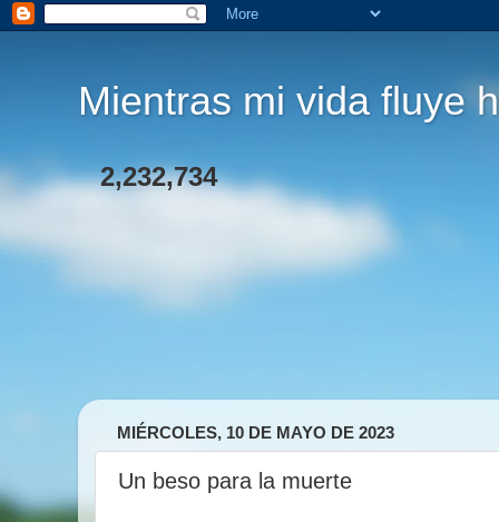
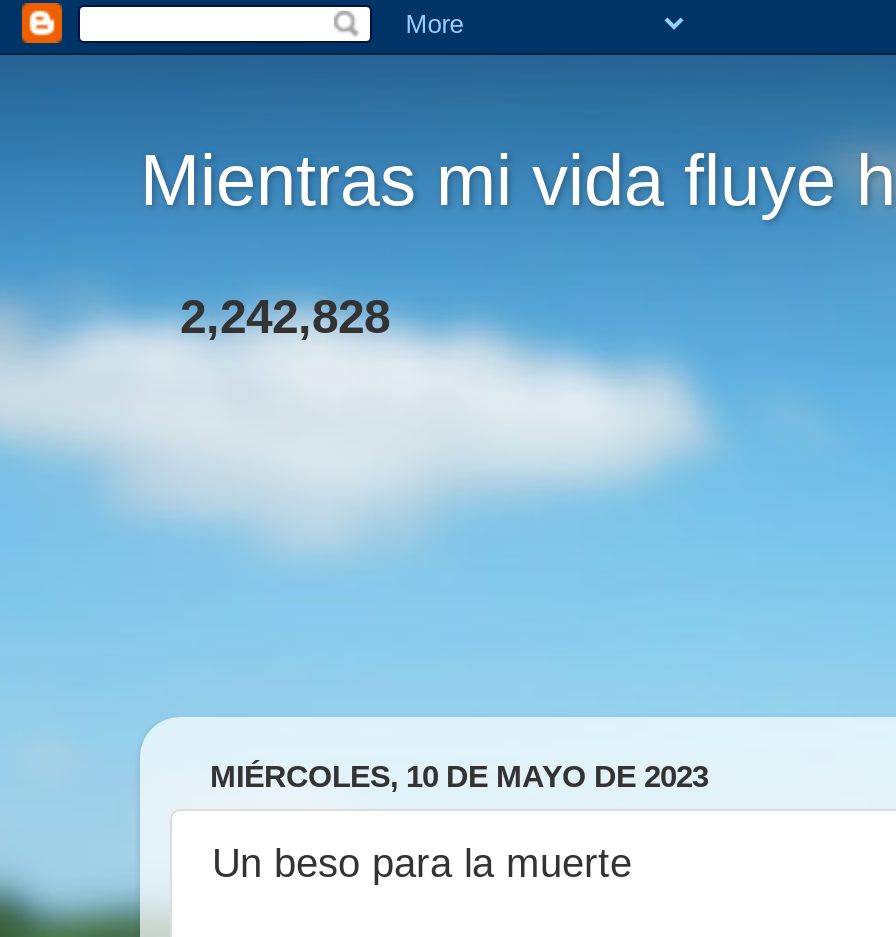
[100,161,217,191] 2,232,734 -> [180,289,390,343] 2,242,828

